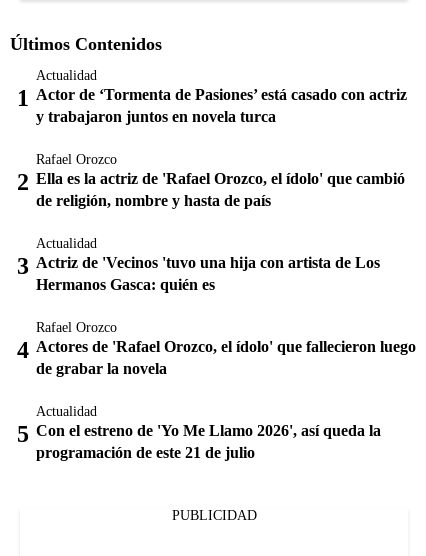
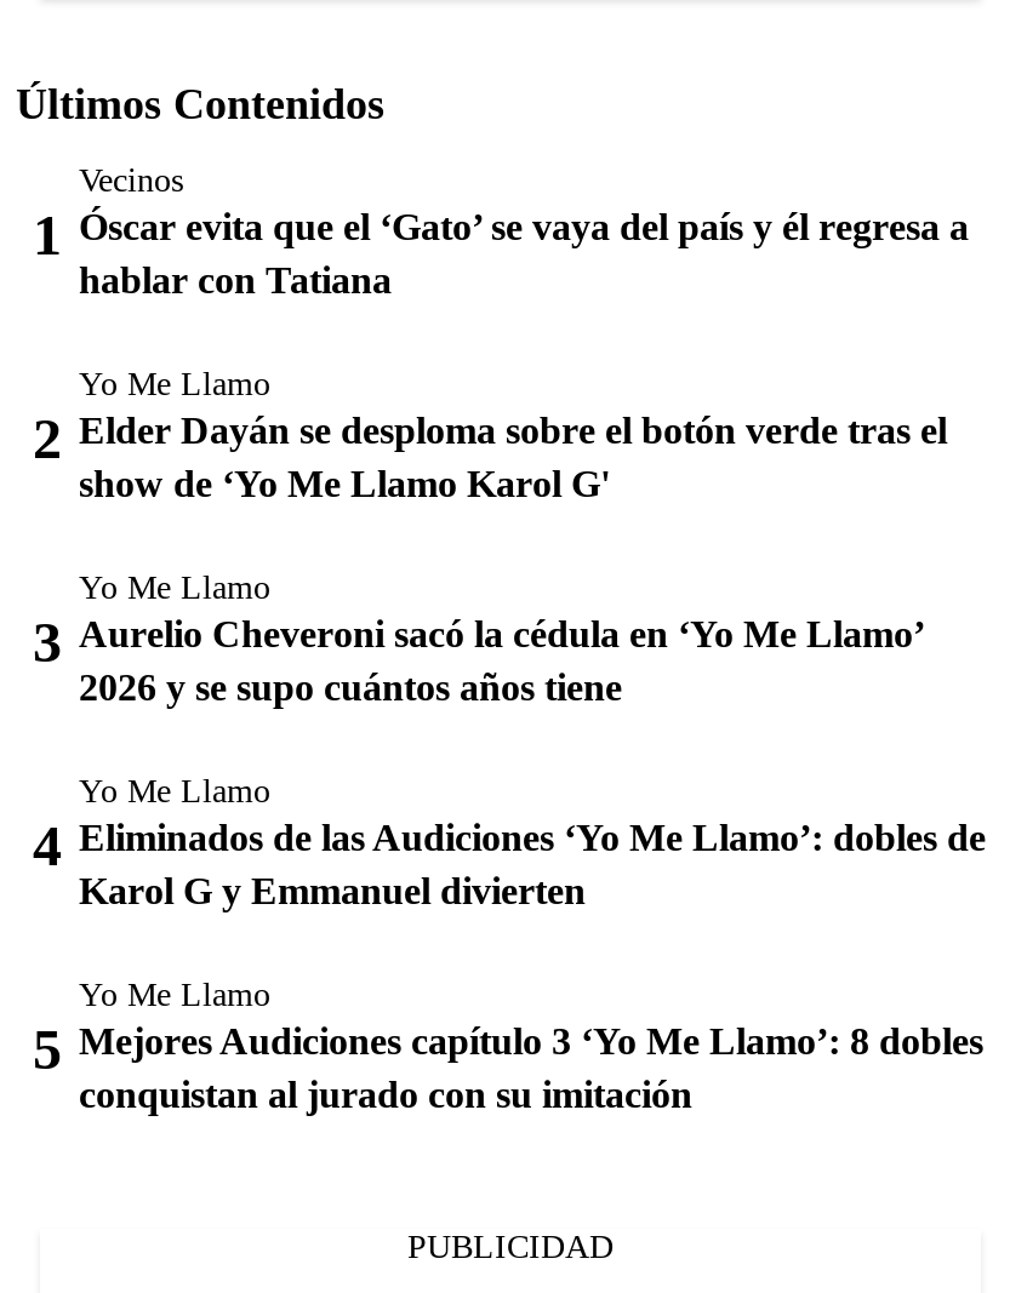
[36,68,407,125] Actualidad | Actor de ‘Tormenta de Pasiones’ está casado con actriz | y trabajaron juntos en novela turca -> [79,164,969,302] Vecinos | Óscar evita que el ‘Gato’ se vaya del país y él regresa a | hablar con Tatiana
[36,152,405,209] Rafael Orozco | Ella es la actriz de 'Rafael Orozco, el ídolo' que cambió | de religión, nombre y hasta de país -> [79,367,947,506] Yo Me Llamo | Elder Dayán se desploma sobre el botón verde tras el | show de ‘Yo Me Llamo Karol G'
[36,236,380,293] Actualidad | Actriz de 'Vecinos 'tuvo una hija con artista de Los | Hermanos Gasca: quién es -> [79,571,923,709] Yo Me Llamo | Aurelio Cheveroni sacó la cédula en ‘Yo Me Llamo’ | 2026 y se supo cuántos años tiene
[36,320,416,377] Rafael Orozco | Actores de 'Rafael Orozco, el ídolo' que fallecieron luego | de grabar la novela -> [79,775,986,913] Yo Me Llamo | Eliminados de las Audiciones ‘Yo Me Llamo’: dobles de | Karol G y Emmanuel divierten
[36,404,381,461] Actualidad | Con el estreno de 'Yo Me Llamo 2026', así queda la | programación de este 21 de julio -> [79,978,983,1116] Yo Me Llamo | Mejores Audiciones capítulo 3 ‘Yo Me Llamo’: 8 dobles | conquistan al jurado con su imitación

